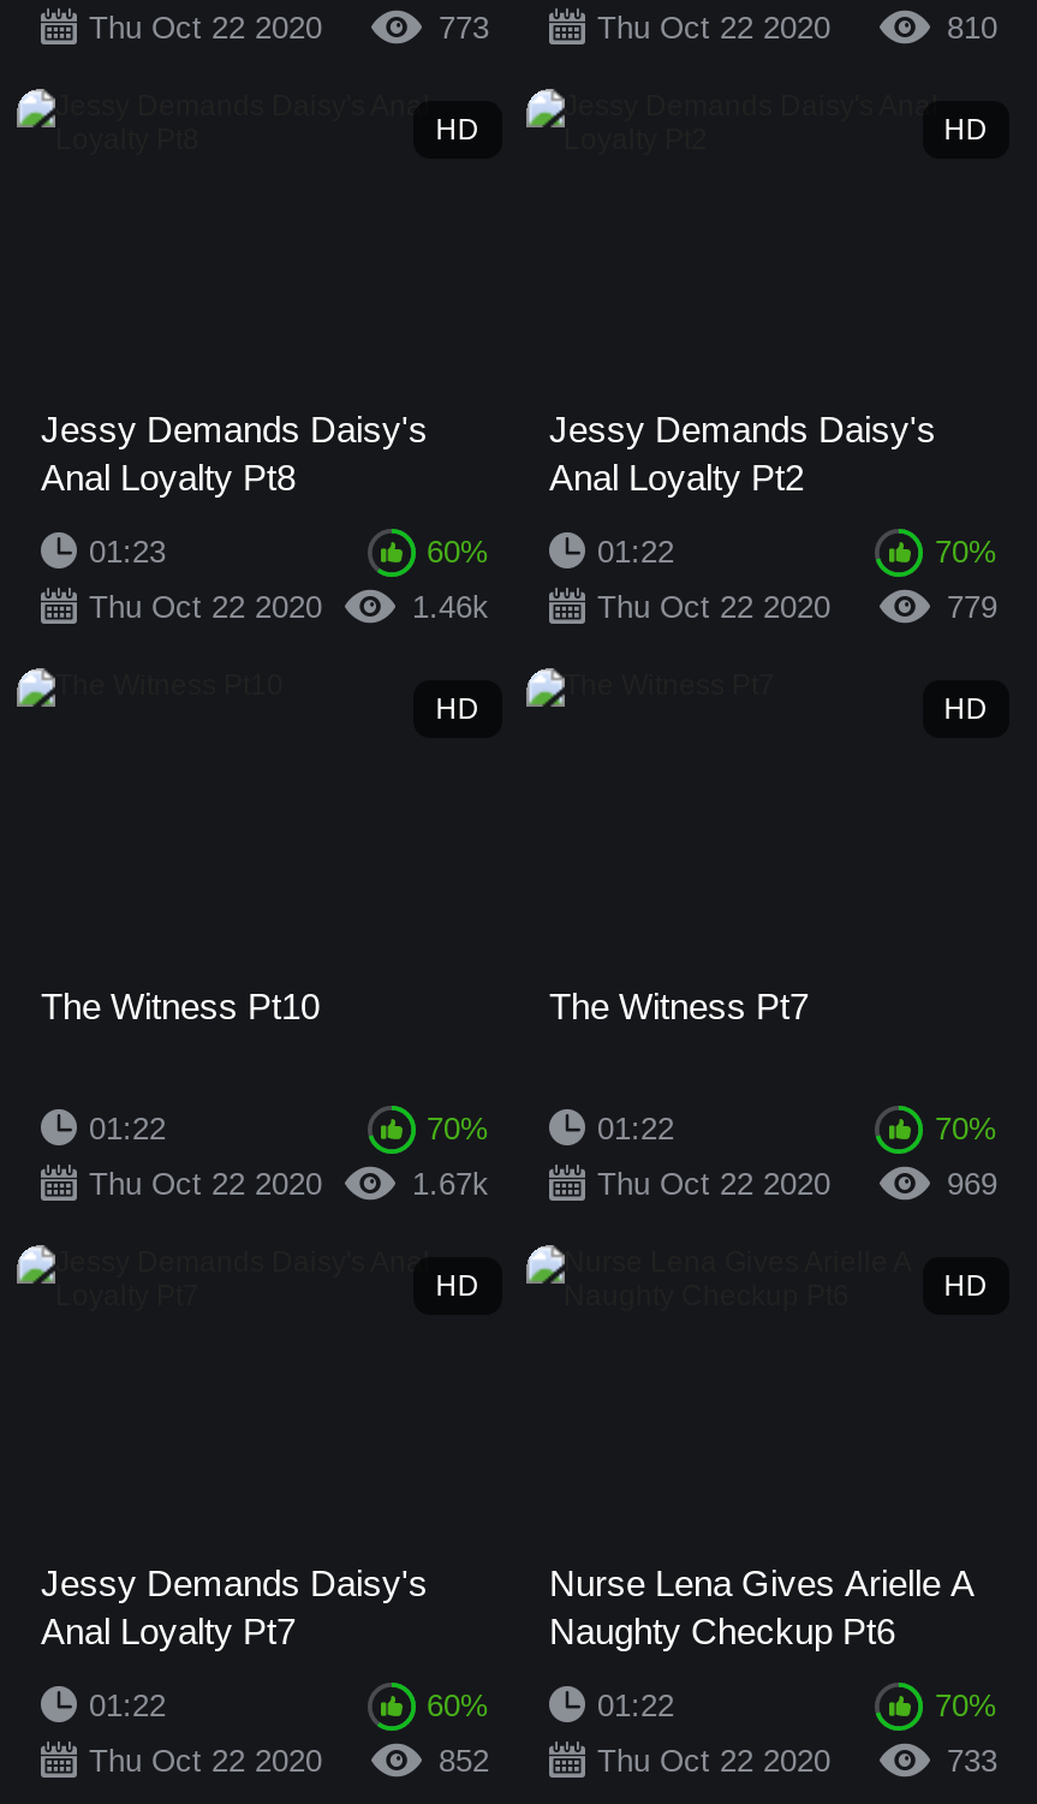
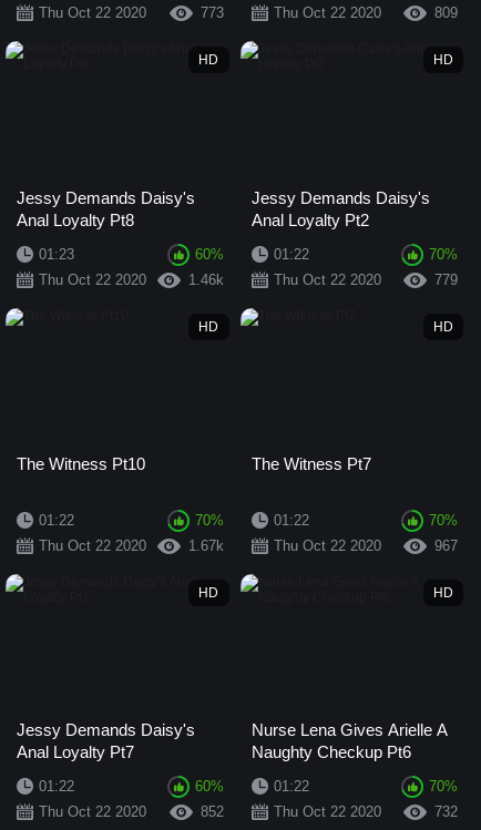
[947,11,997,47] 810 -> [434,5,458,21] 809
[947,1165,997,1201] 969 -> [434,537,458,554] 967
[947,1742,997,1779] 733 -> [434,803,458,820] 732

